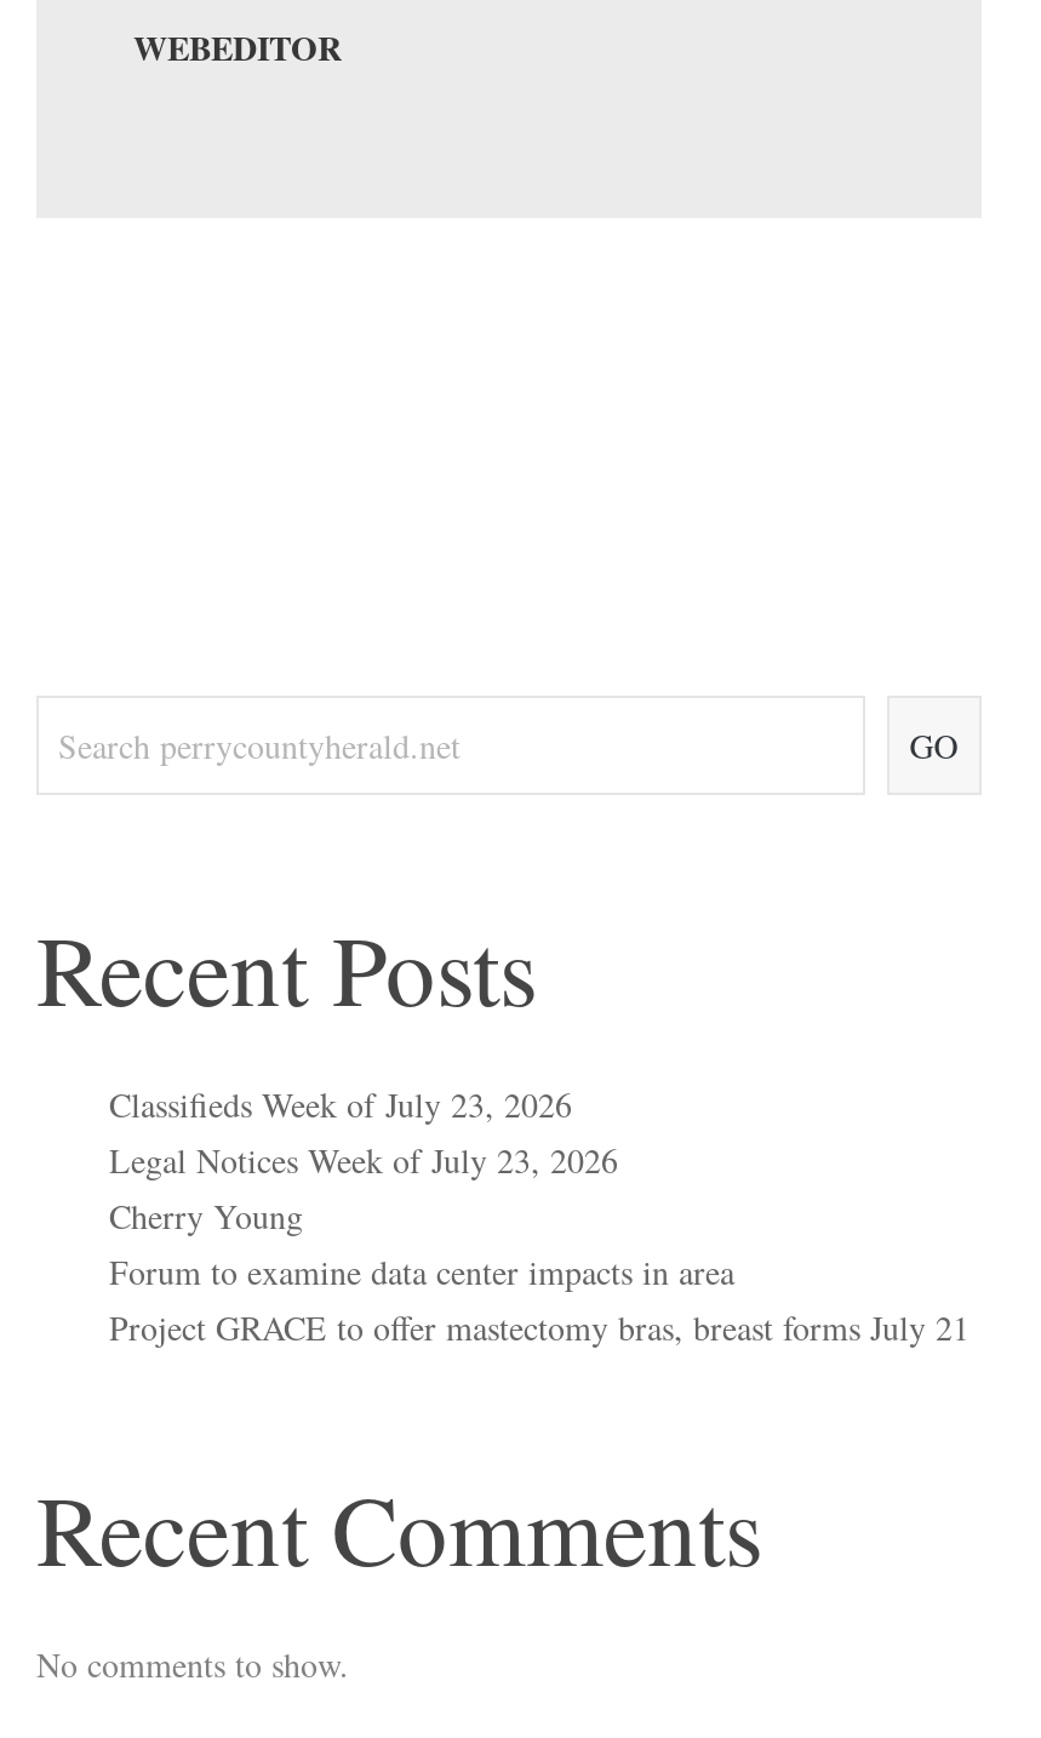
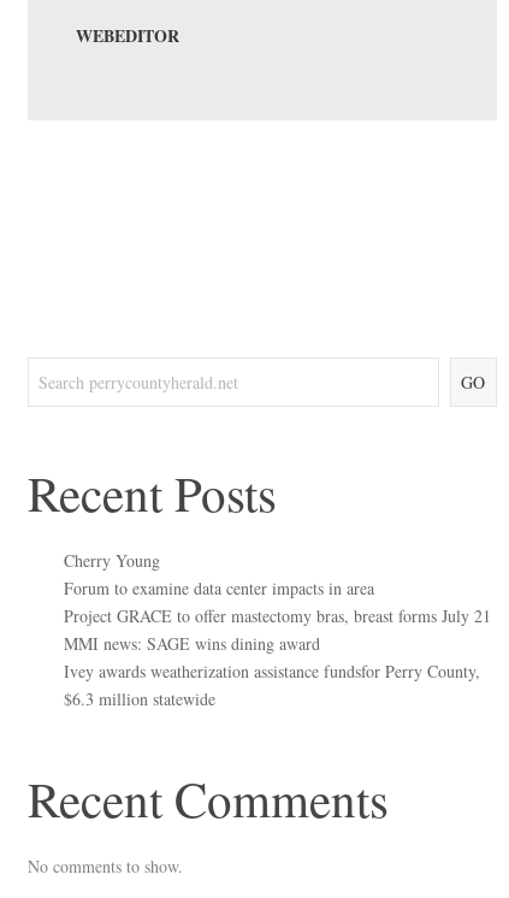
[109,1082,618,1184] Classifieds Week of July 23, 2026 | Legal Notices Week of July 23, 2026 -> none
moved [109,1194,969,1351] -> [64,549,491,628]: Cherry Young | Forum to examine data center impacts in area | Project GRACE to offer mastectomy bras, breast forms July 21
none -> [64,632,480,711] MMI news: SAGE wins dining award | Ivey awards weatherization assistance fundsfor Perry County, | $6.3 million statewide

